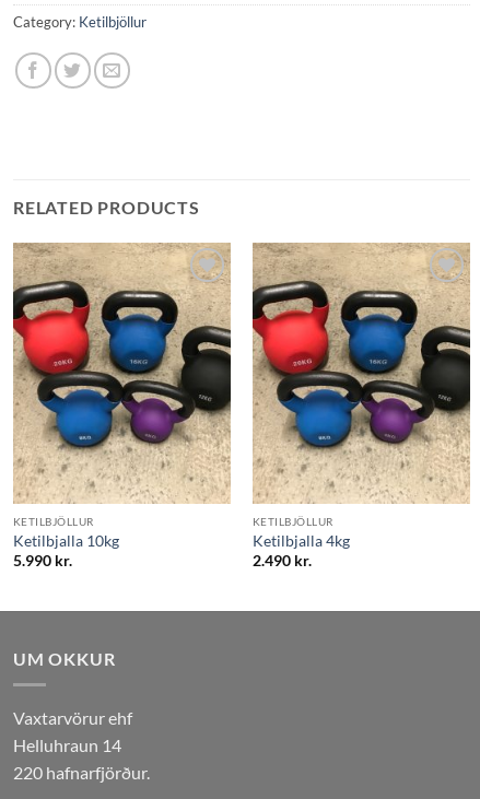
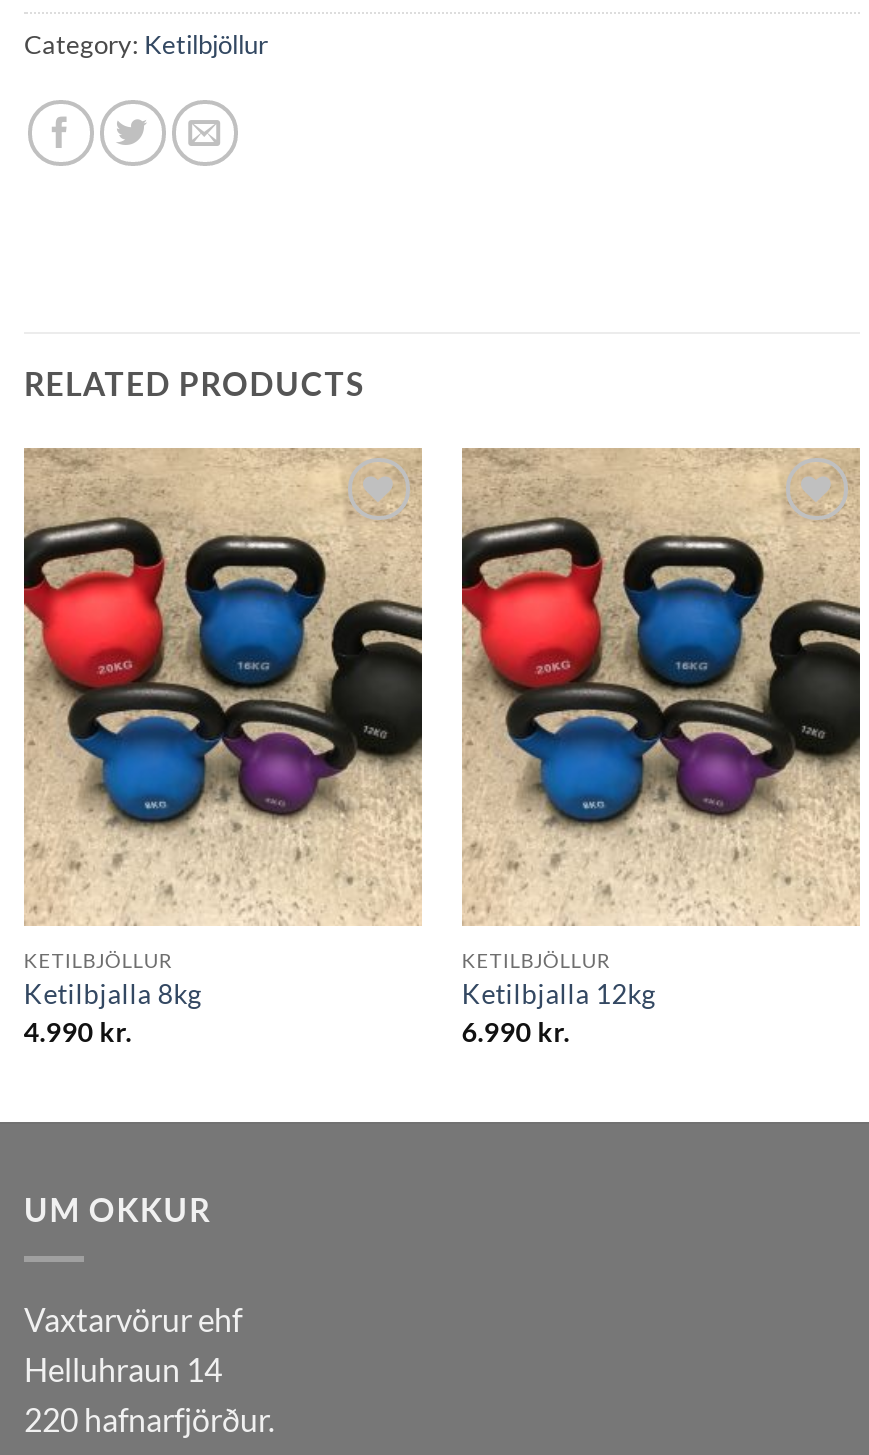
[13,532,119,550] Ketilbjalla 10kg -> [24,979,202,1011] Ketilbjalla 8kg
[252,532,350,550] Ketilbjalla 4kg -> [462,979,656,1011] Ketilbjalla 12kg
[13,552,72,570] 5.990 kr. -> [24,1015,132,1047] 4.990 kr.
[252,552,311,570] 2.490 kr. -> [462,1015,570,1047] 6.990 kr.

